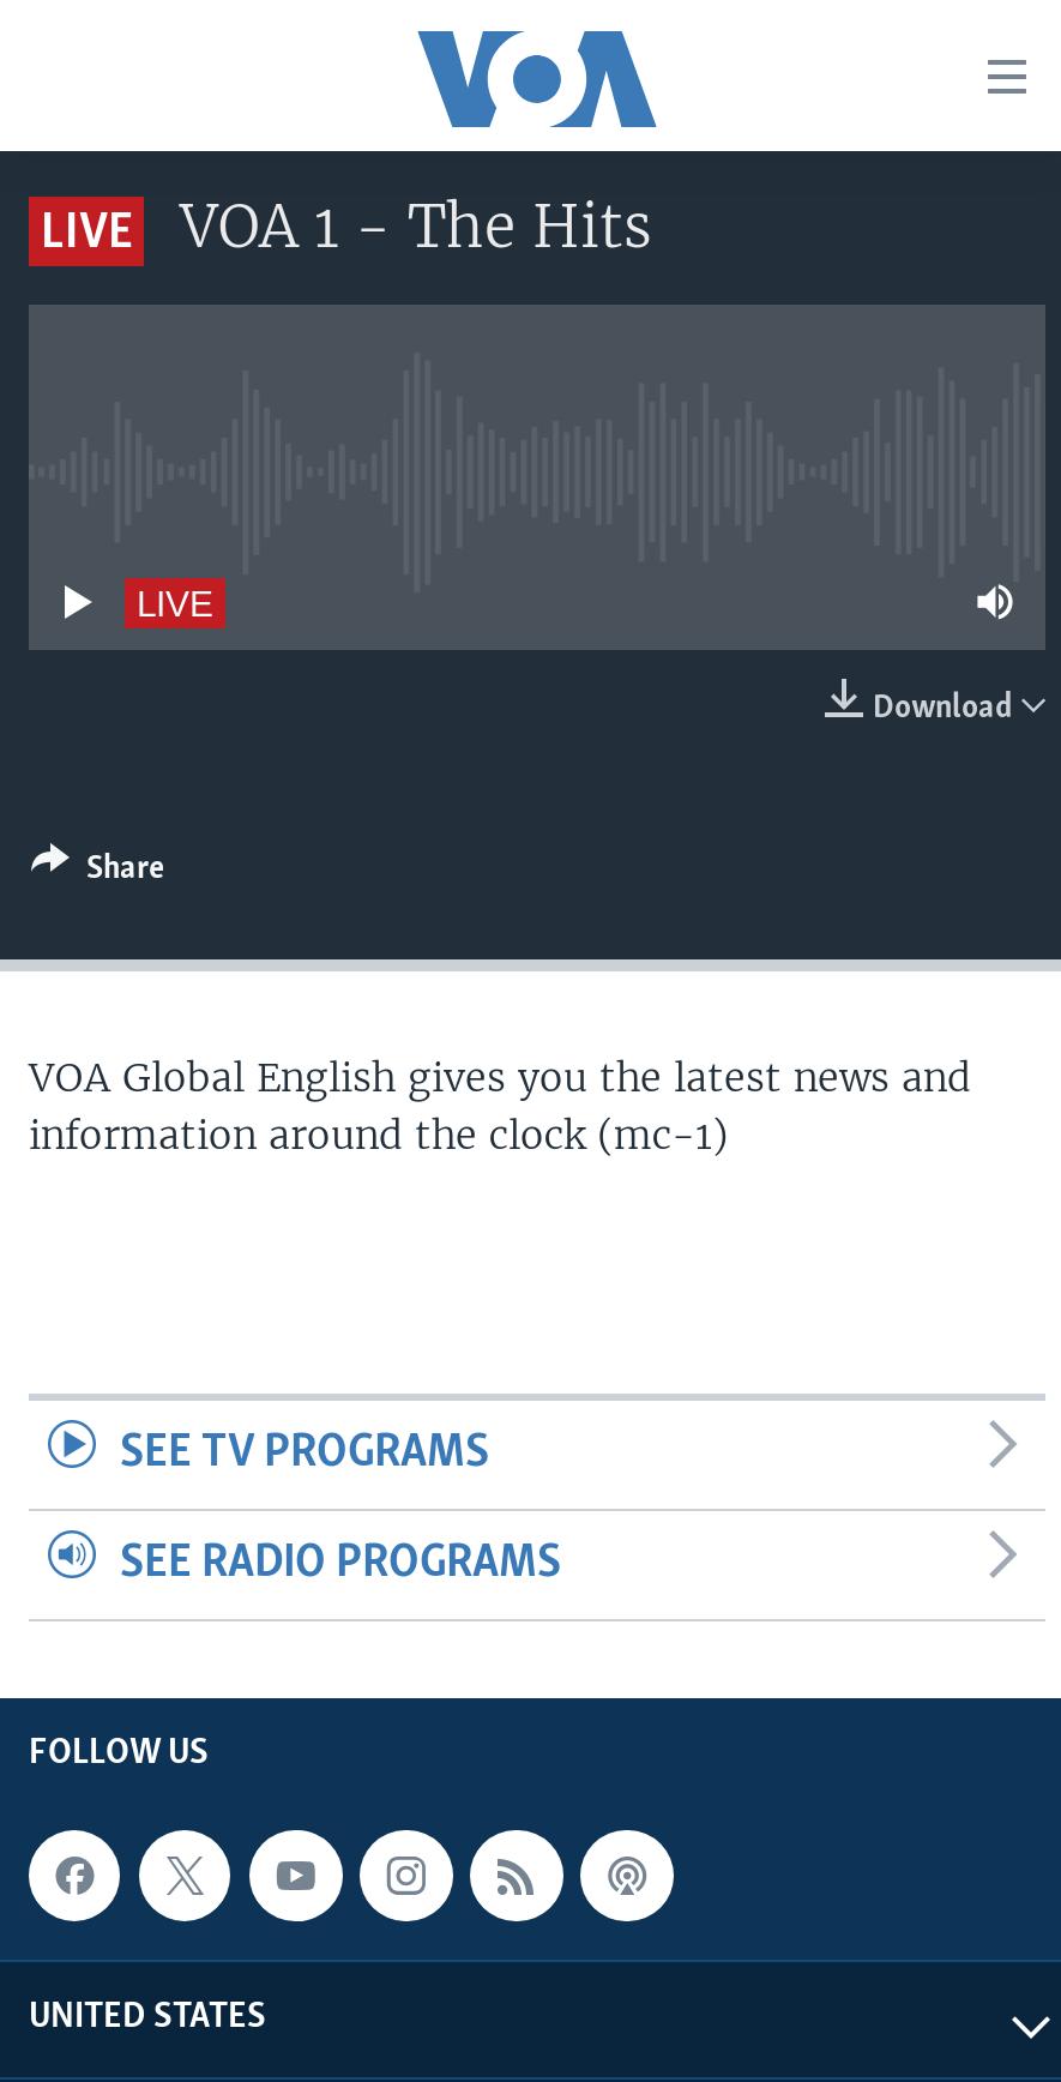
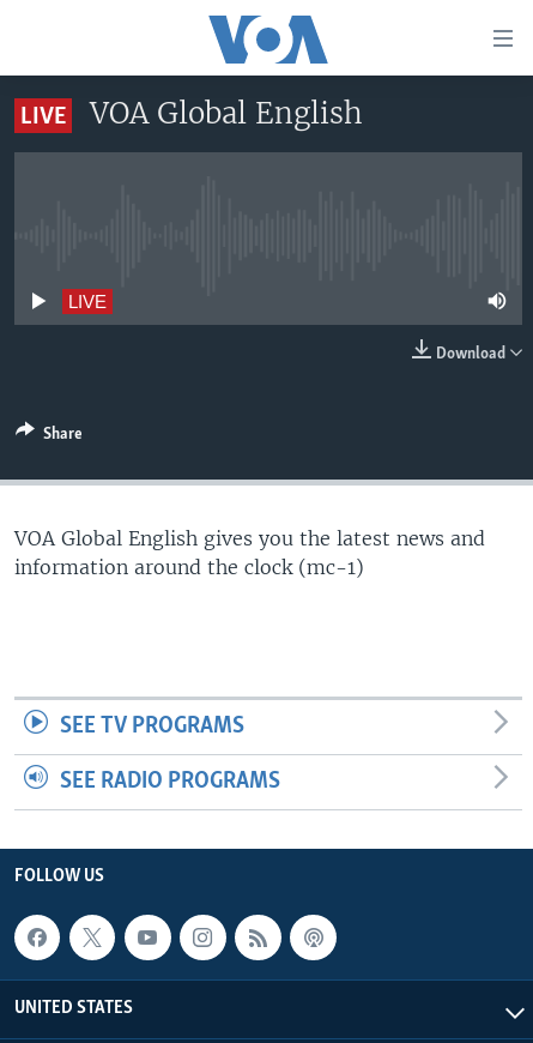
[180,189,652,264] VOA 1 - The Hits -> [90,95,363,132] VOA Global English

